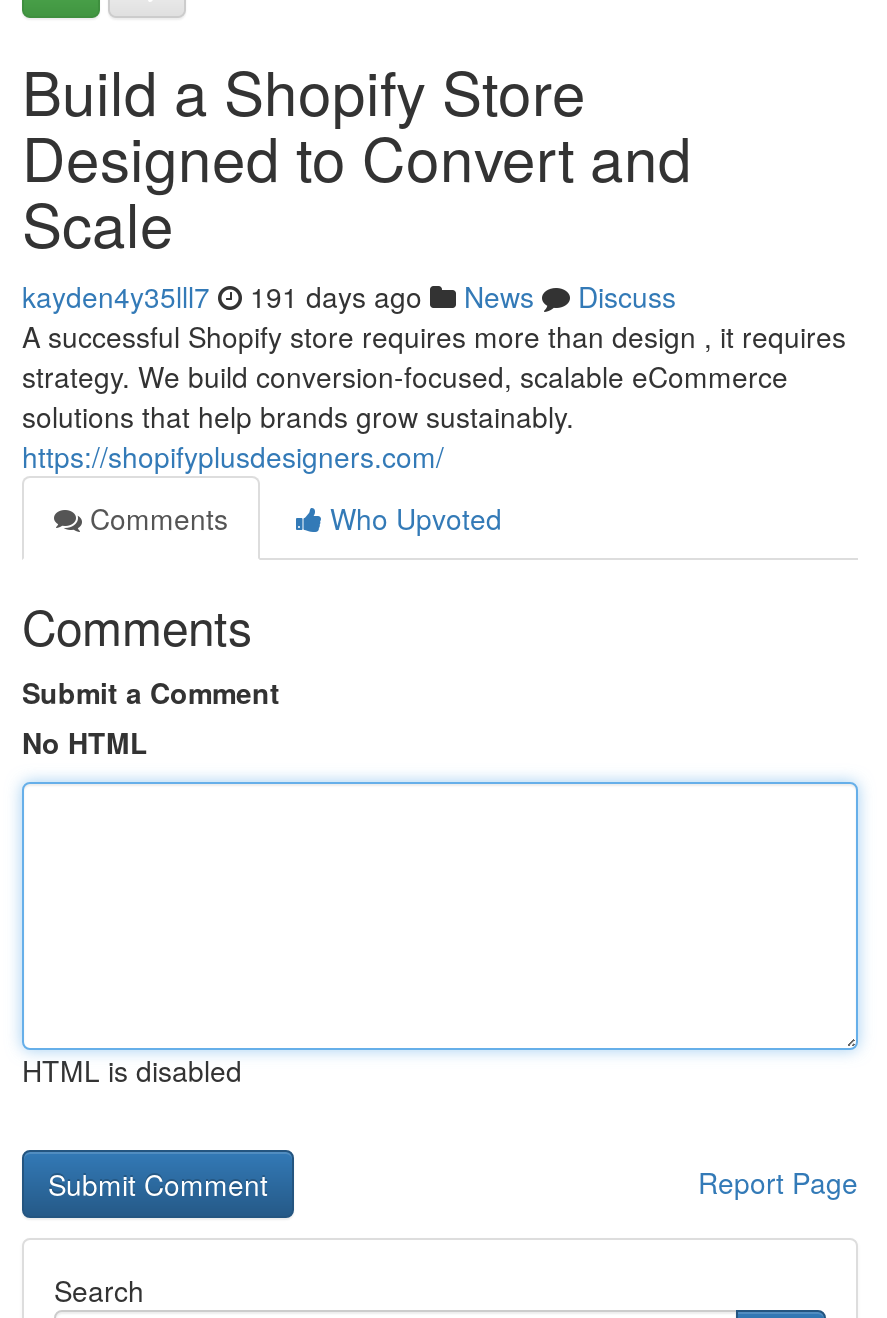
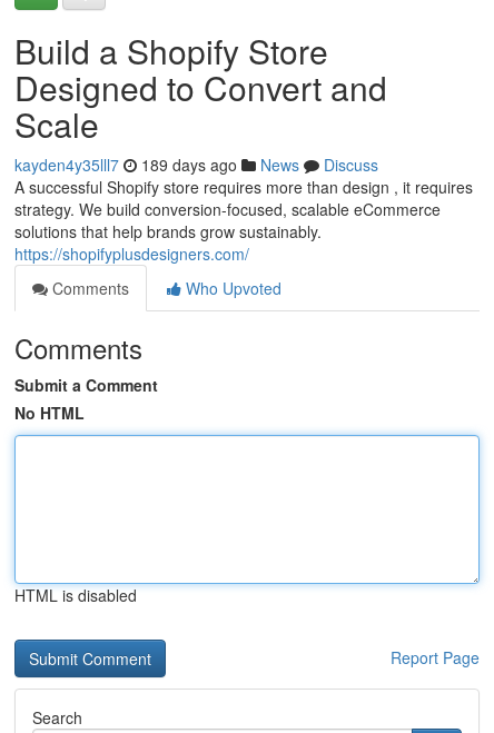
[22,276,676,316] kayden4y35lll7 191 days ago News Discuss -> [14,153,378,176] kayden4y35lll7 189 days ago News Discuss

